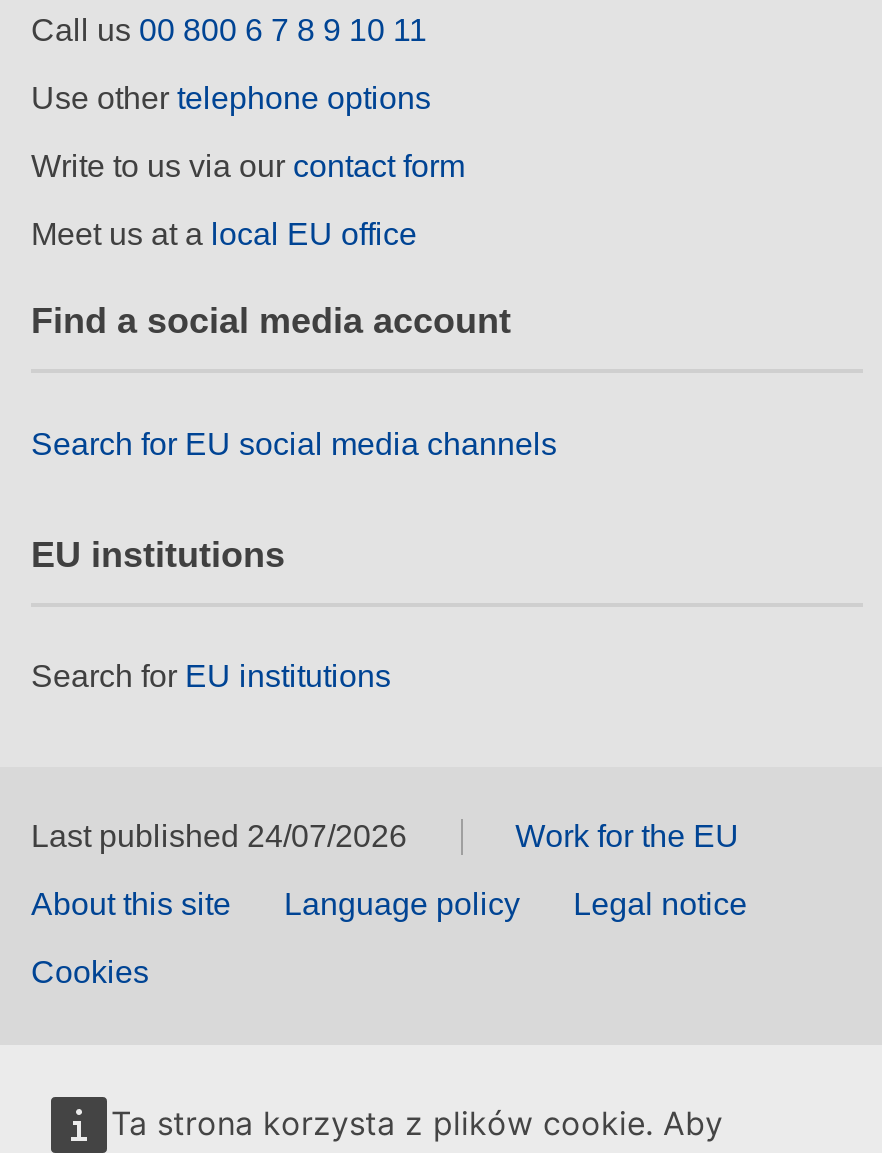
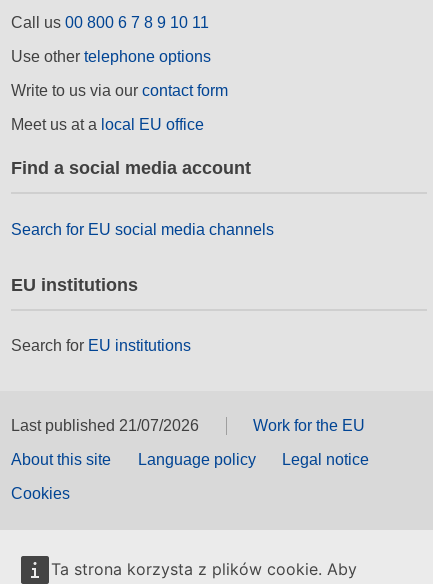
[31,820,407,854] Last published 24/07/2026 -> [11,417,199,434] Last published 21/07/2026

